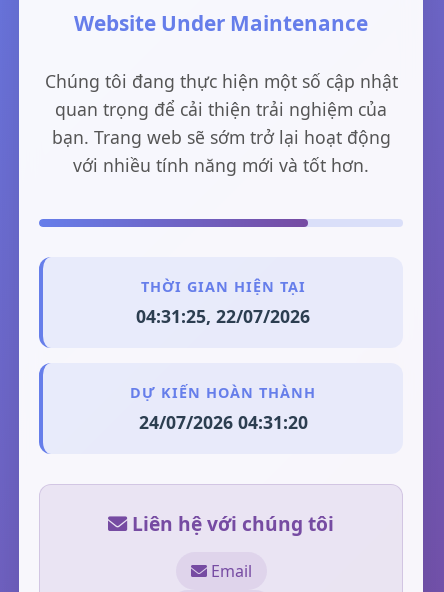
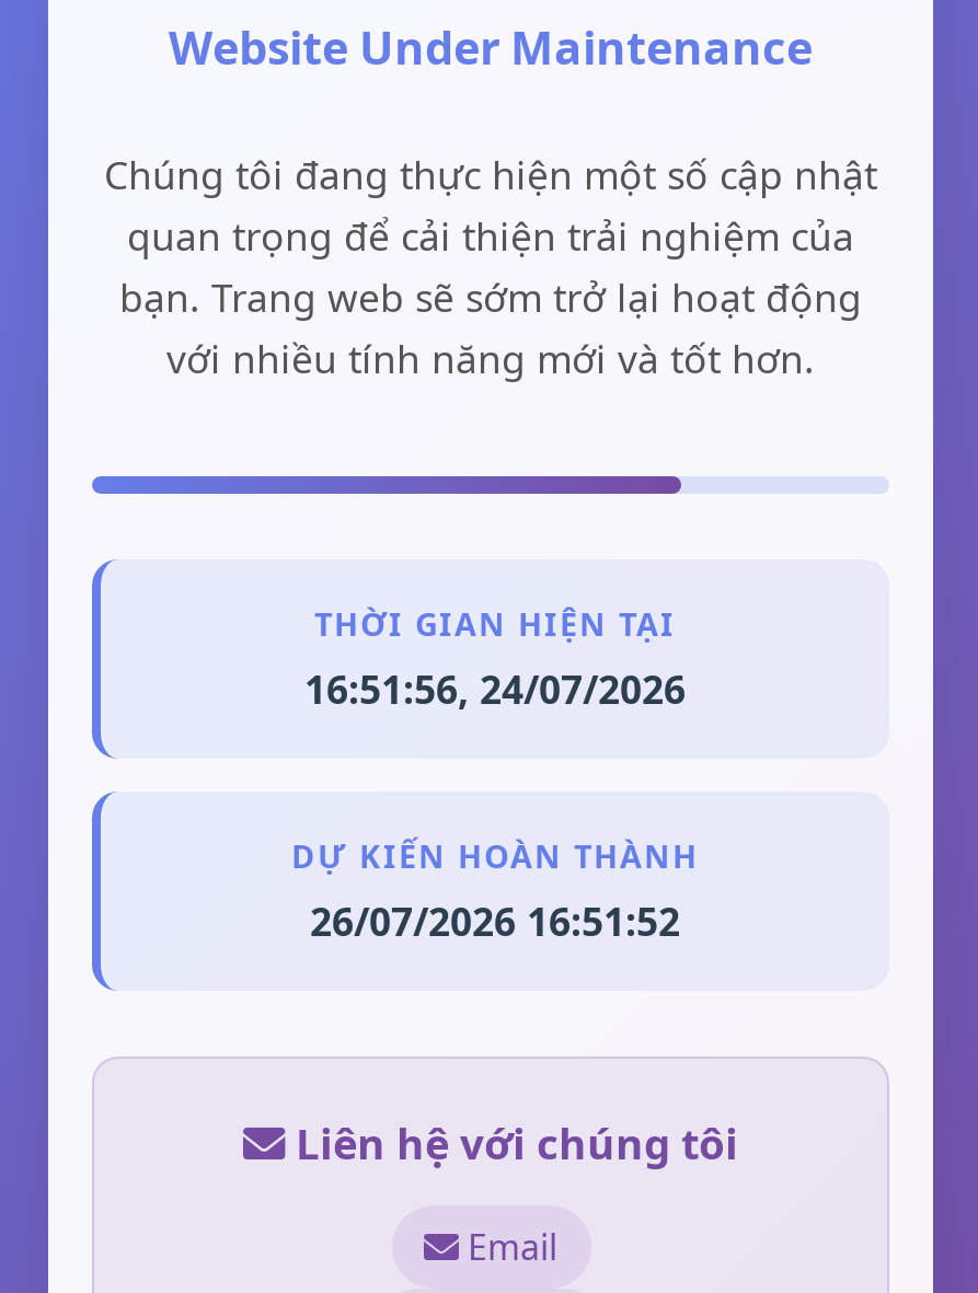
[136,304,310,328] 04:31:25, 22/07/2026 -> [304,662,686,715] 16:51:56, 24/07/2026
[138,410,307,434] 24/07/2026 04:31:20 -> [310,894,680,947] 26/07/2026 16:51:52

